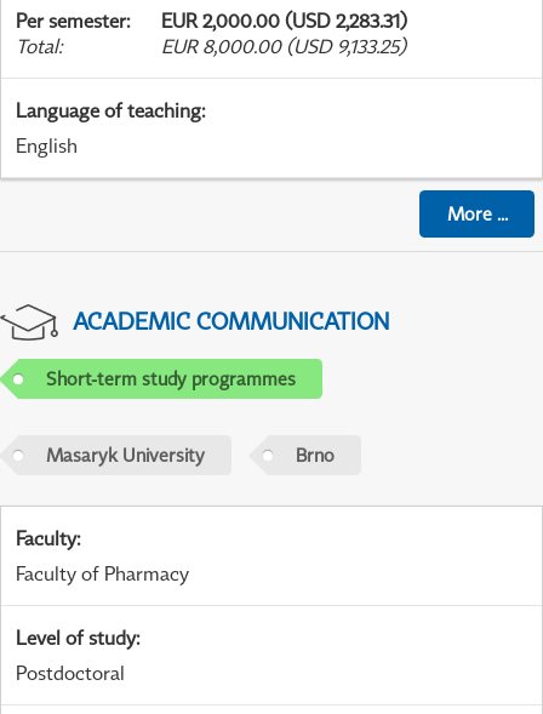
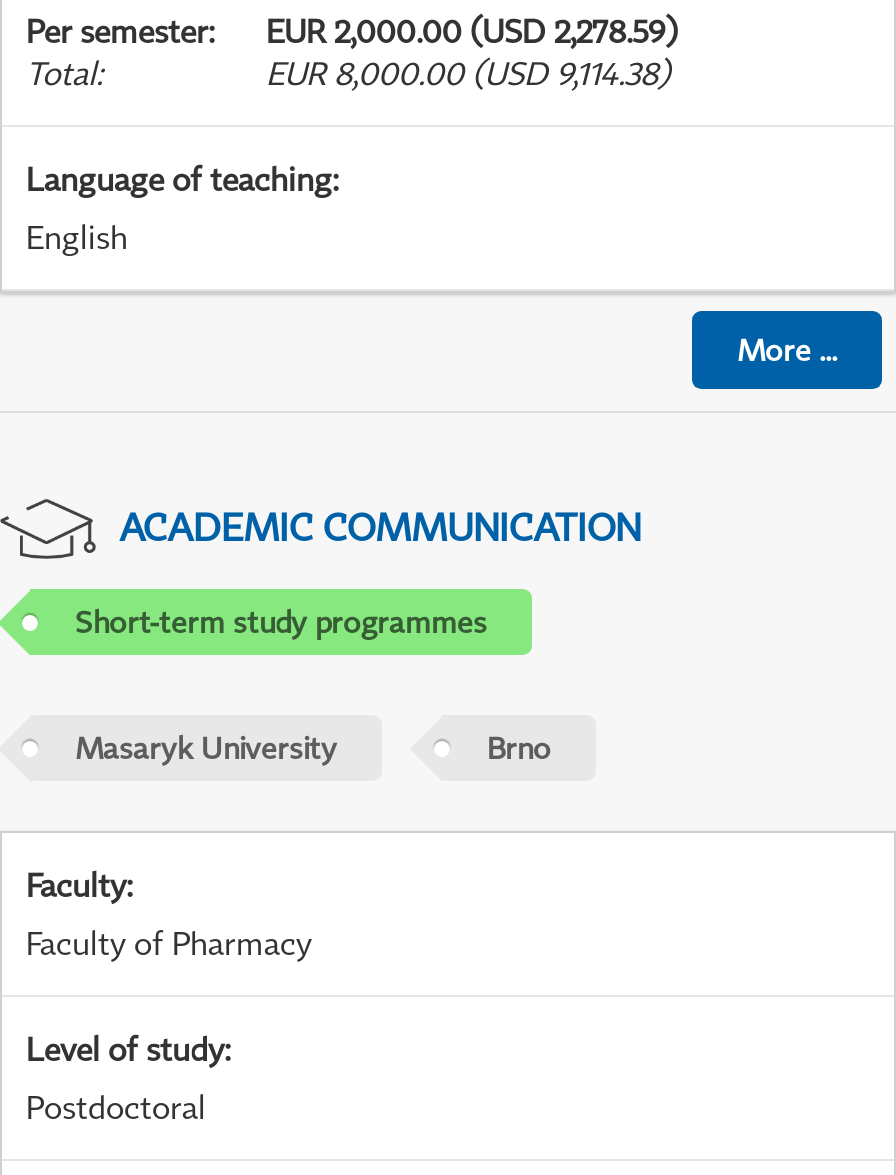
[16,9,407,33] Per semester: EUR 2,000.00 (USD 2,283.31) -> [26,11,678,51] Per semester: EUR 2,000.00 (USD 2,278.59)
[161,34,406,58] EUR 8,000.00 (USD 9,133.25) -> [266,53,670,93] EUR 8,000.00 (USD 9,114.38)

